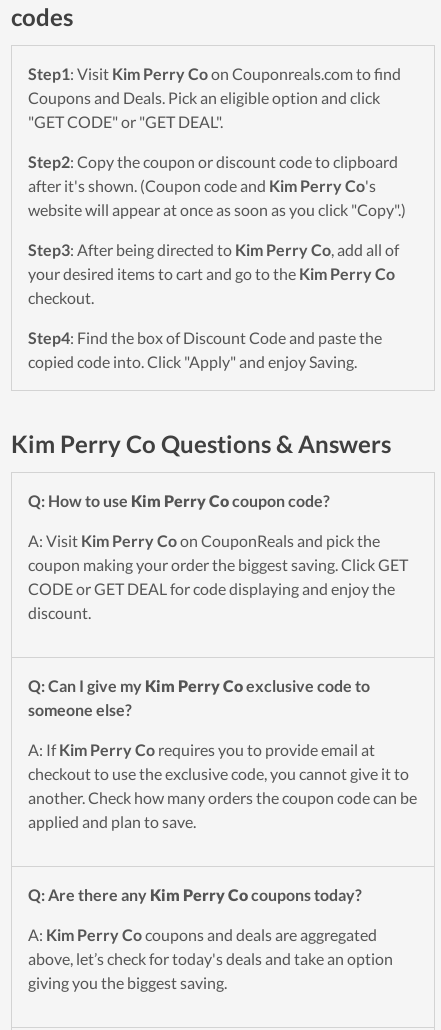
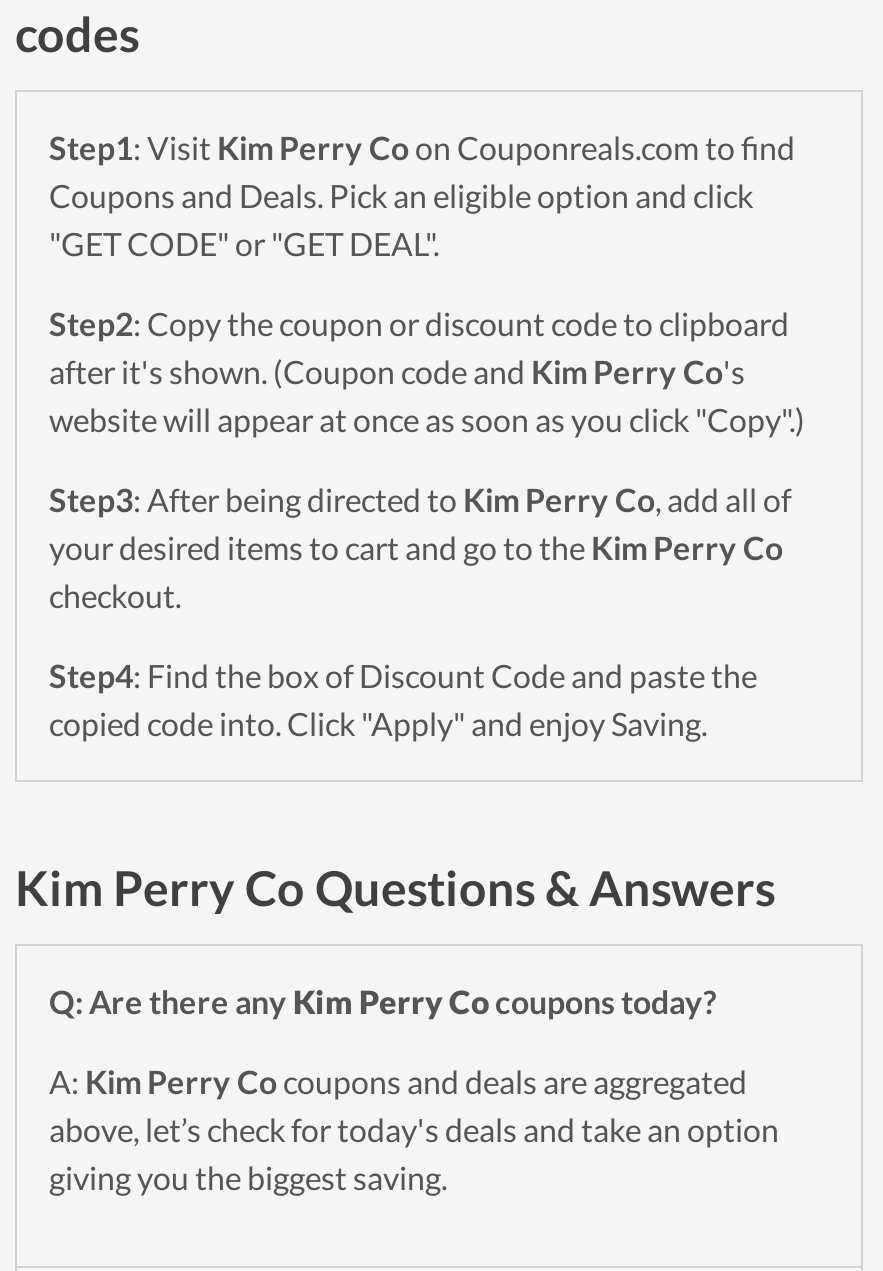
[28,491,408,622] Q: How to use Kim Perry Cocoupon code? | A: Visit Kim Perry Coon CouponReals and pick the | coupon making your order the biggest saving. Click GET | CODE or GET DEAL for code displaying and enjoy the | discount. -> none
[28,676,417,831] Q: Can I give my Kim Perry Coexclusive code to | someone else? | A: If Kim Perry Co requires you to provide email at | checkout to use the exclusive code, you cannot give it to | another. Check how many orders the coupon code can be | applied and plan to save. -> none

